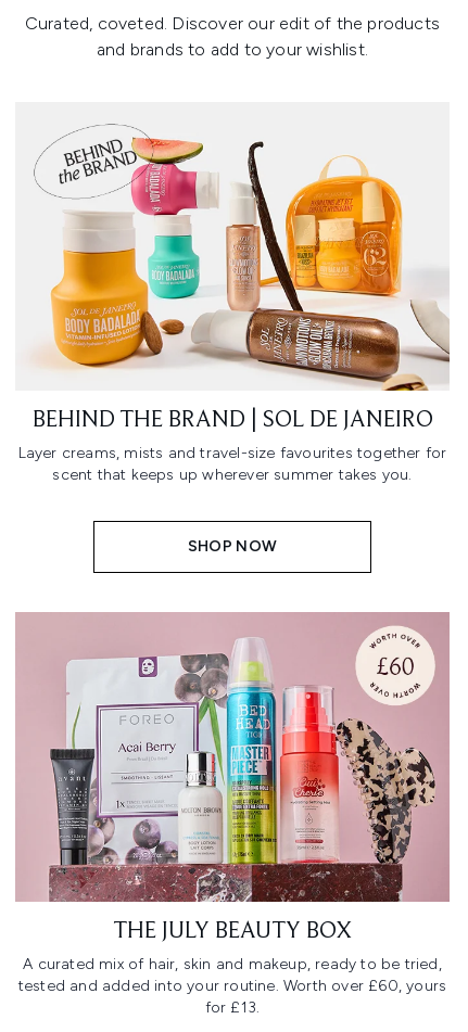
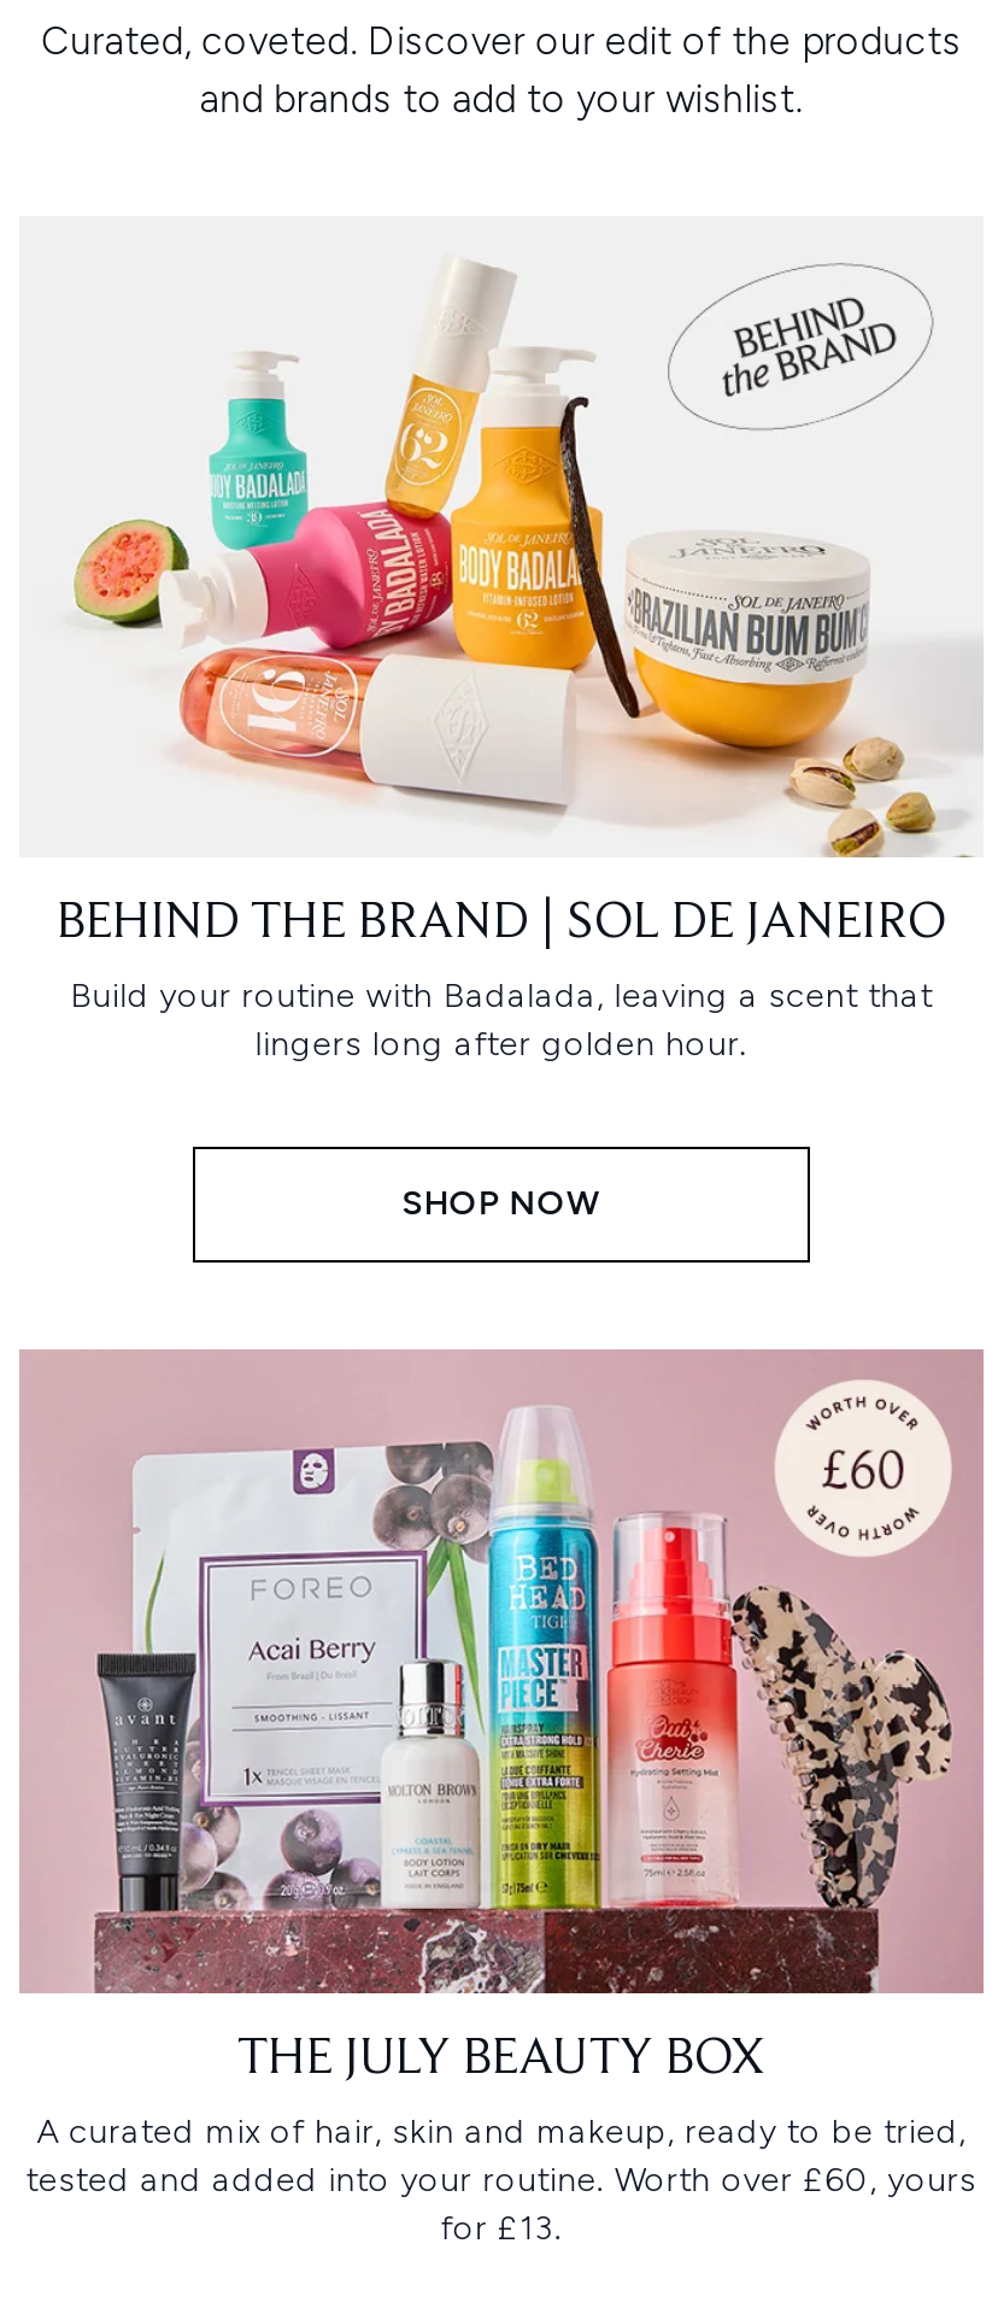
[34,124,451,392] [image] -> [72,262,984,860] [image]
[18,444,447,484] Layer creams, mists and travel-size favourites together for | scent that keeps up wherever summer takes you. -> [70,976,933,1065] Build your routine with Badalada, leaving a scent that | lingers long after golden hour.

